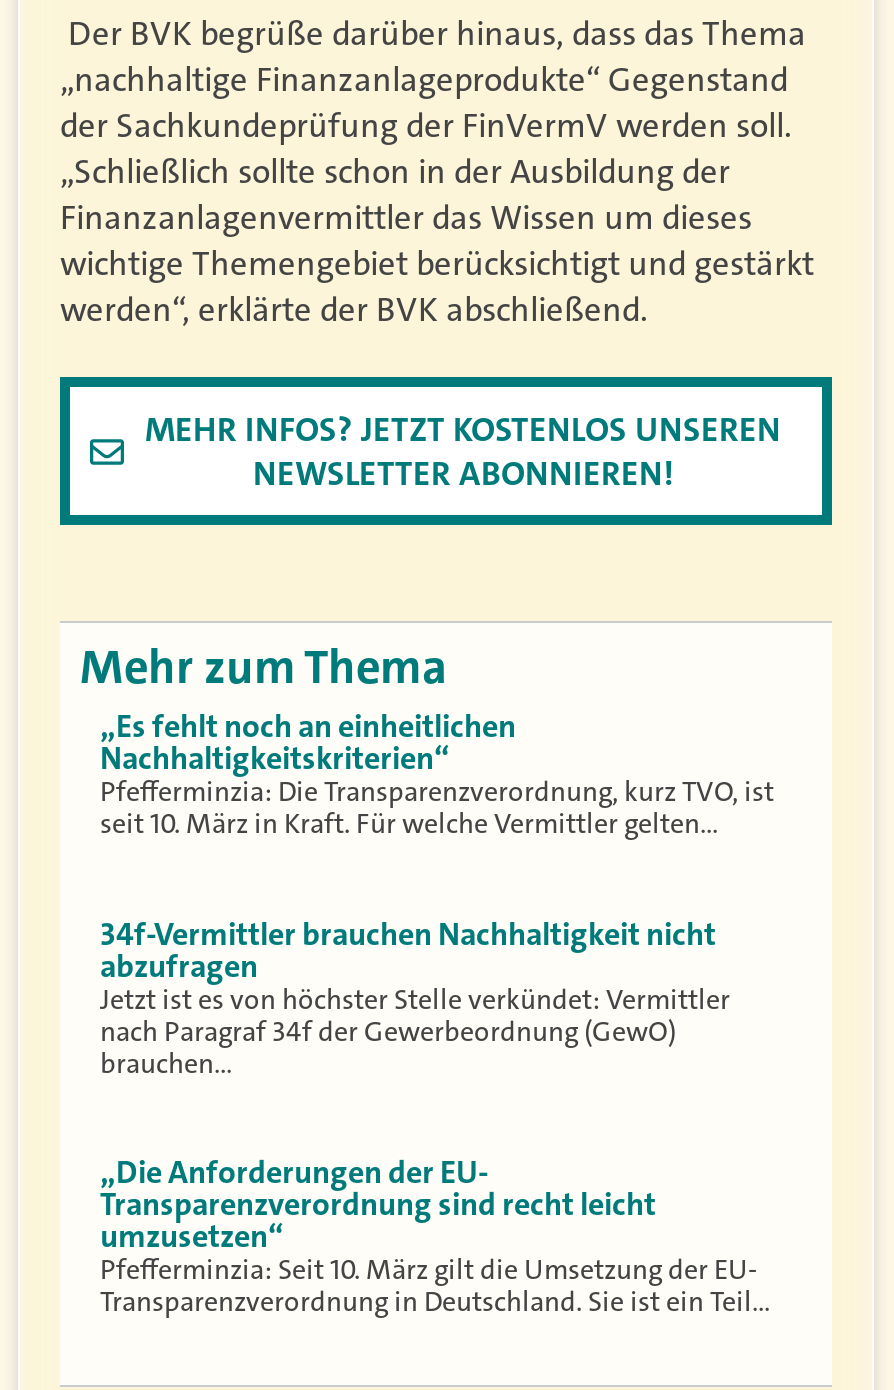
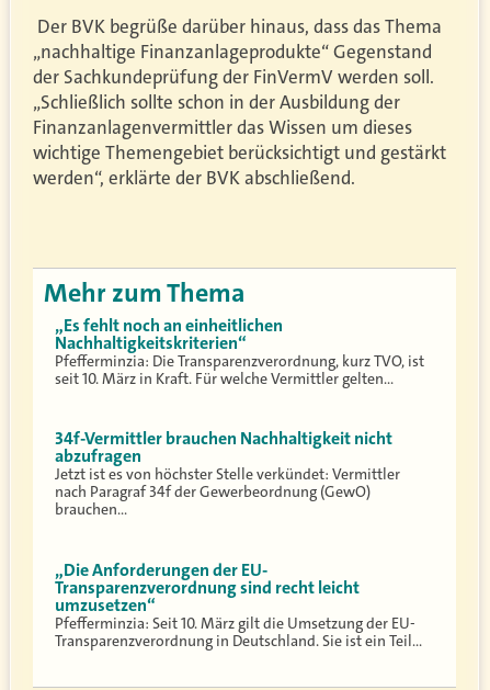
[145,408,781,496] MEHR INFOS? JETZT KOSTENLOS UNSEREN | NEWSLETTER ABONNIEREN! -> none

